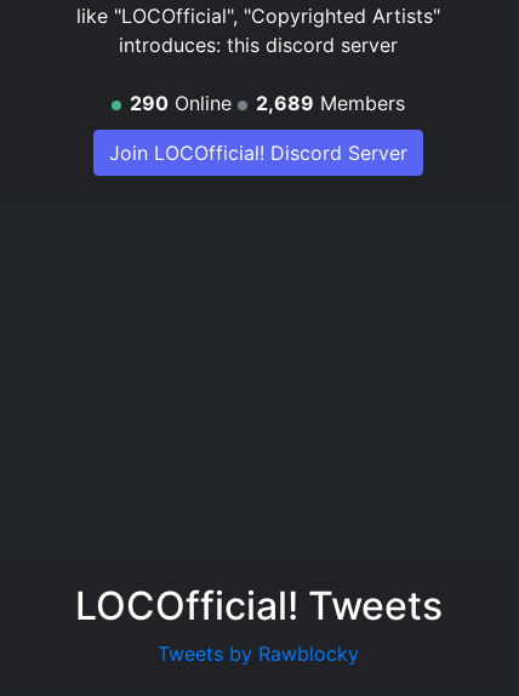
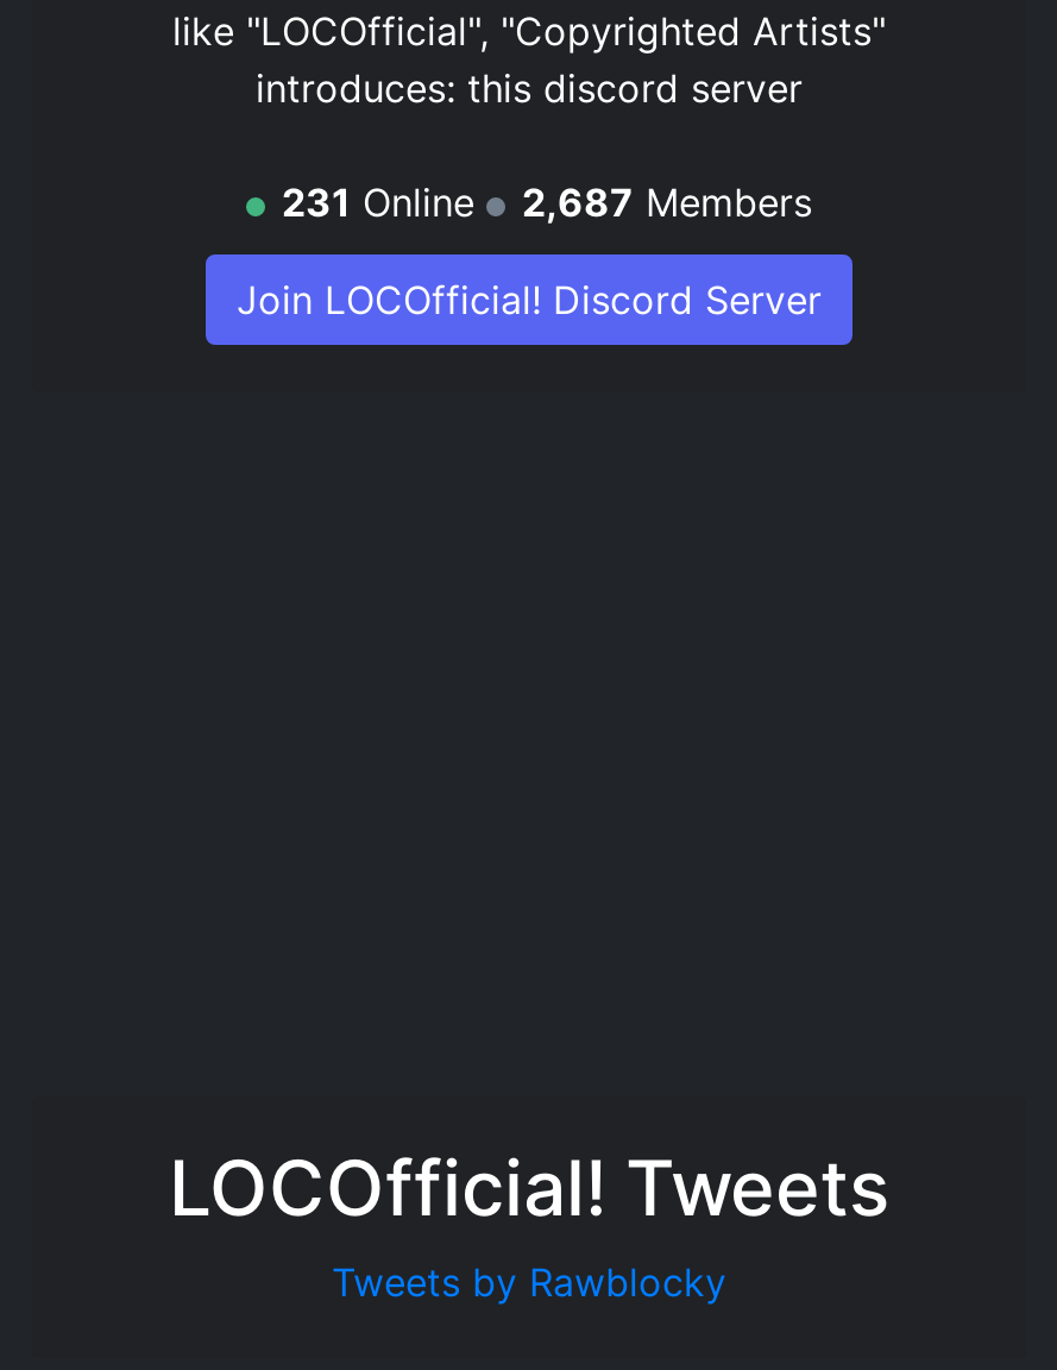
[130,90,238,115] 290 Online -> [282,177,486,225] 231 Online
[256,90,405,115] 2,689 Members -> [522,177,812,225] 2,687 Members

